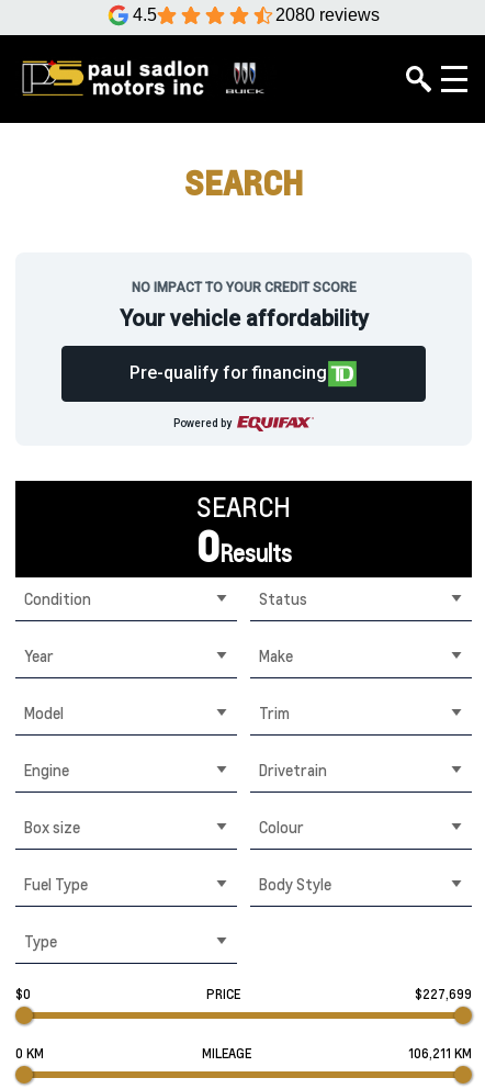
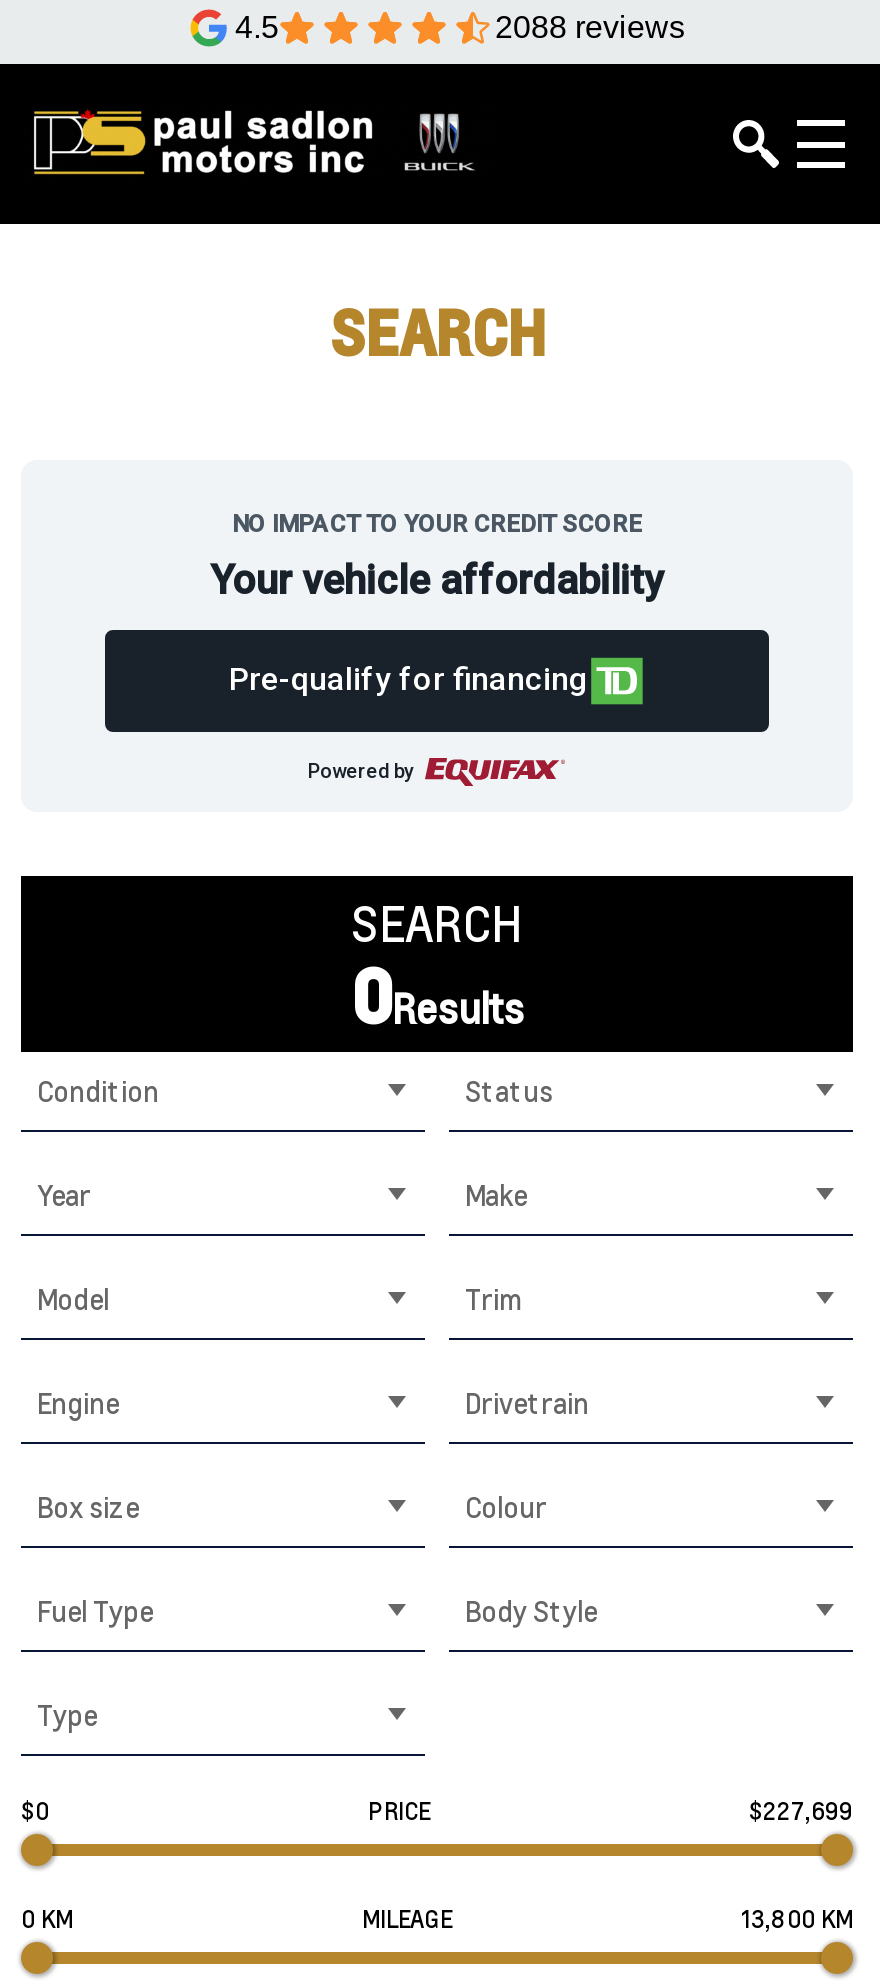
[275,5,380,24] 2080 reviews -> [495,10,685,44] 2088 reviews
[408,1045,472,1061] 106,211 KM -> [741,1904,853,1934] 13,800 KM

